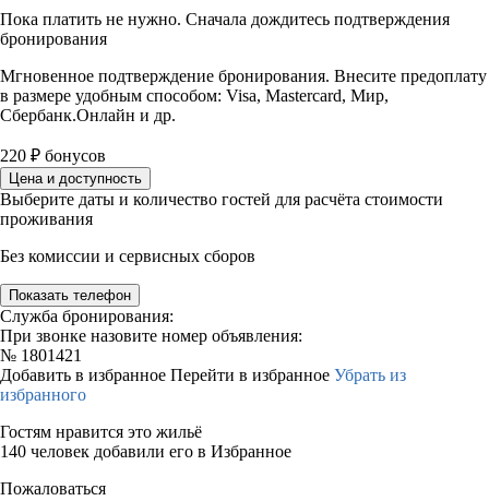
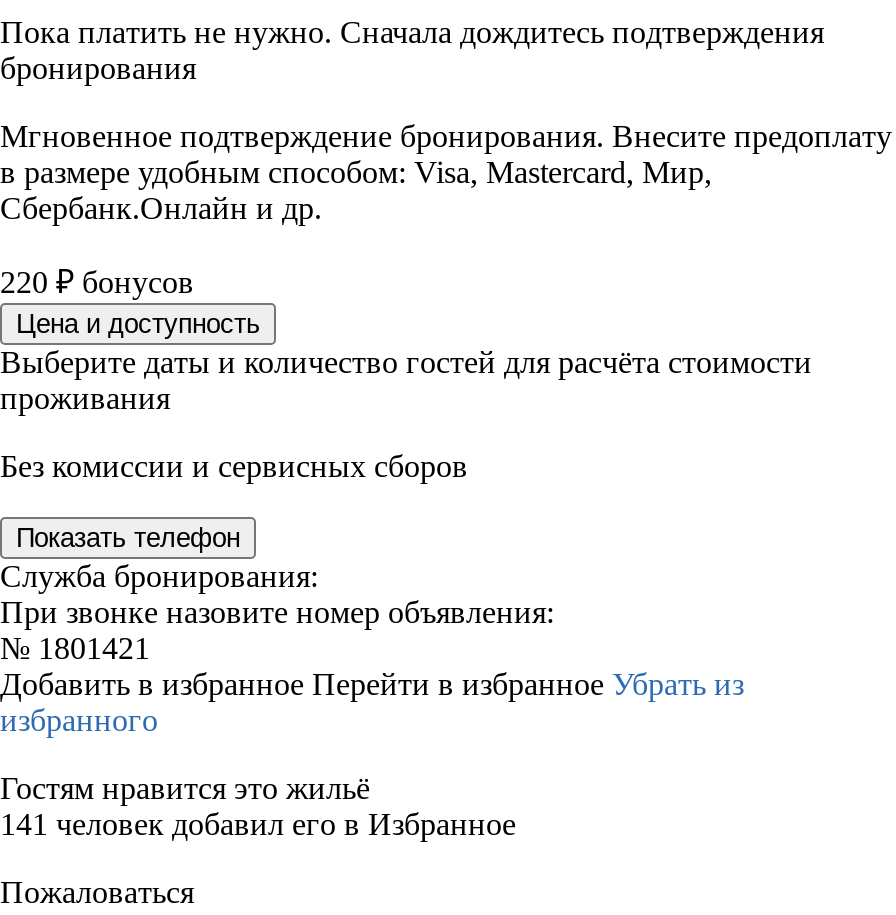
[0,442,291,461] 140 человек добавили его в Избранное -> [0,807,516,841] 141 человек добавил его в Избранное

